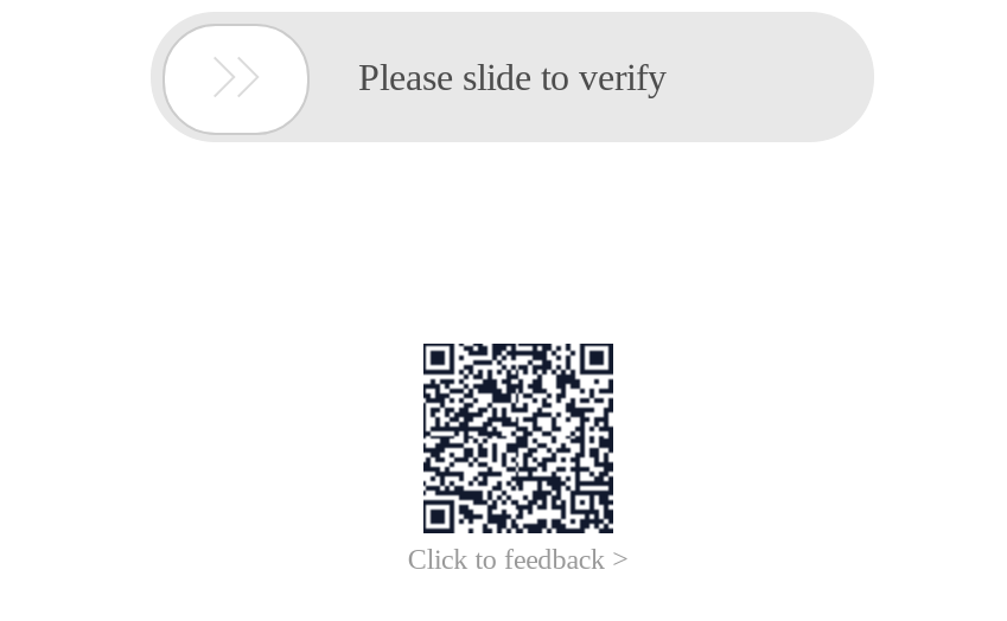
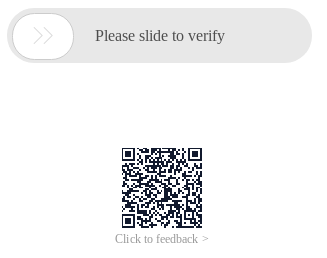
[423,356,613,536] [image] -> [122,152,203,229] [image]

